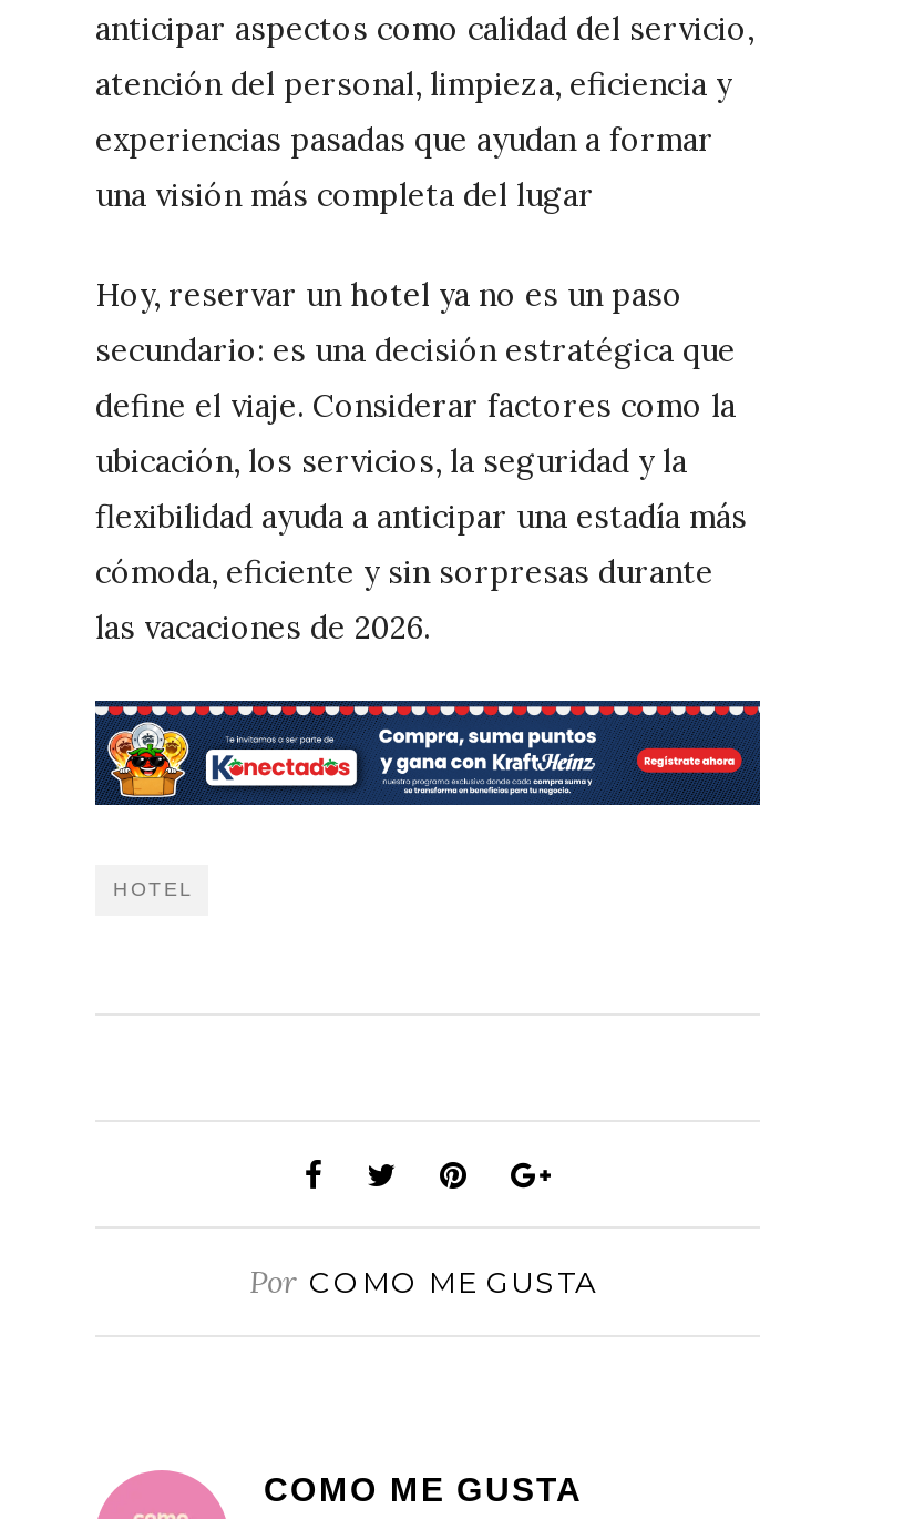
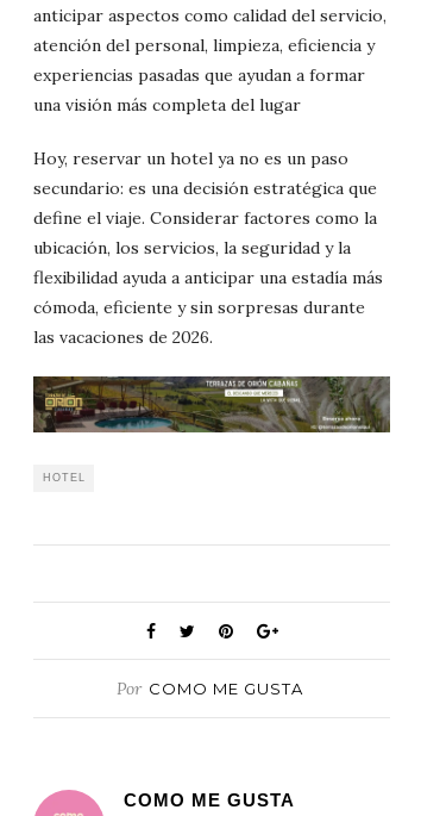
[93,699,762,807] [image] -> [32,375,391,434] [image]

